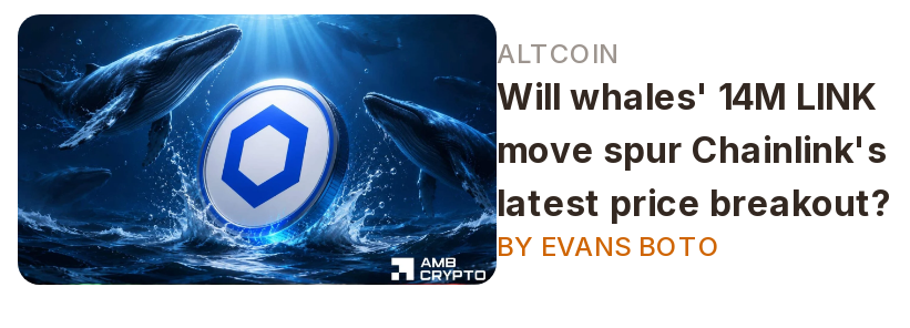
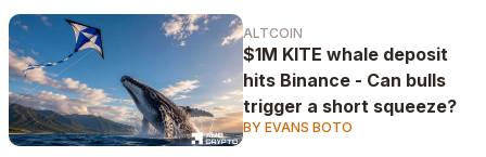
[16,12,891,287] [image] | Will whales' 14M LINK | move spur Chainlink's | latest price breakout? -> [8,13,457,147] [image] | $1M KITE whale deposit | hits Binance - Can bulls | trigger a short squeeze?

